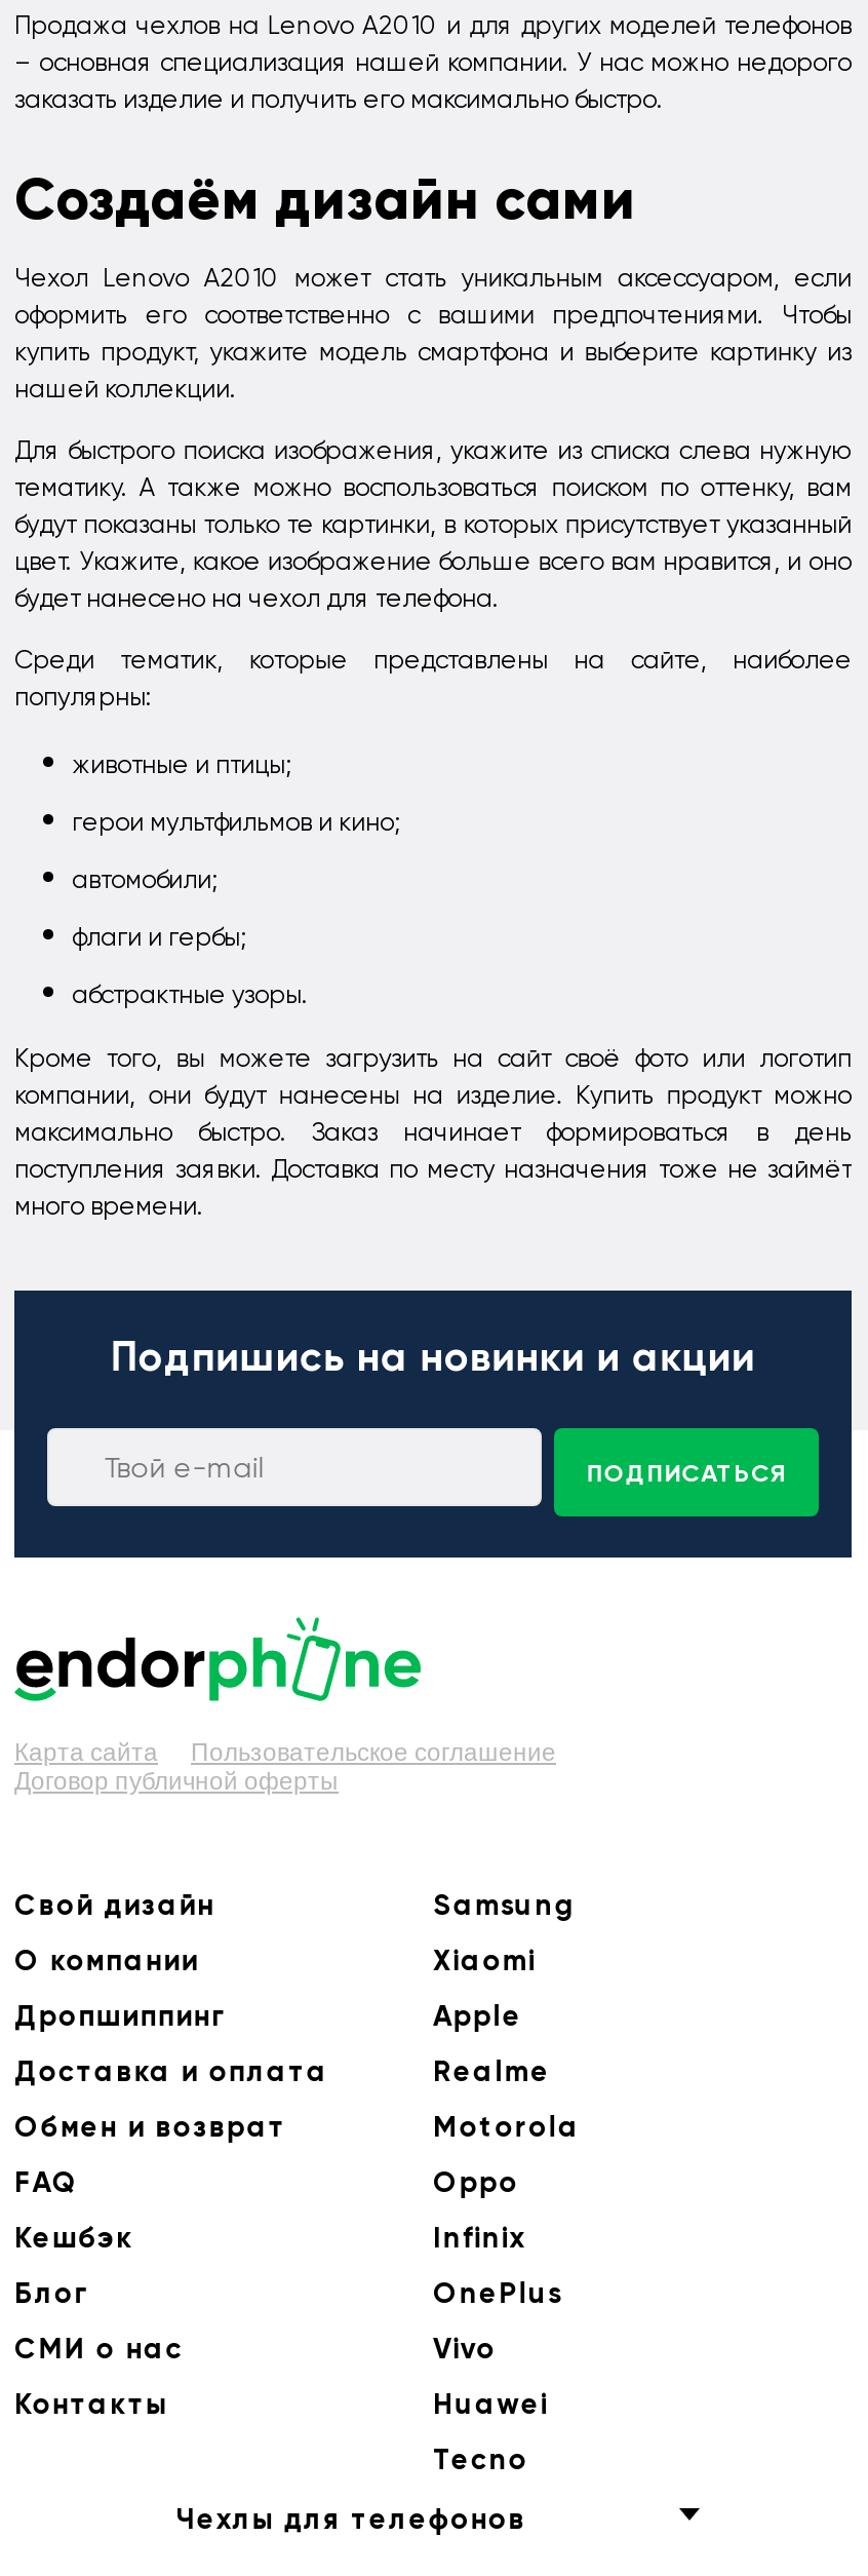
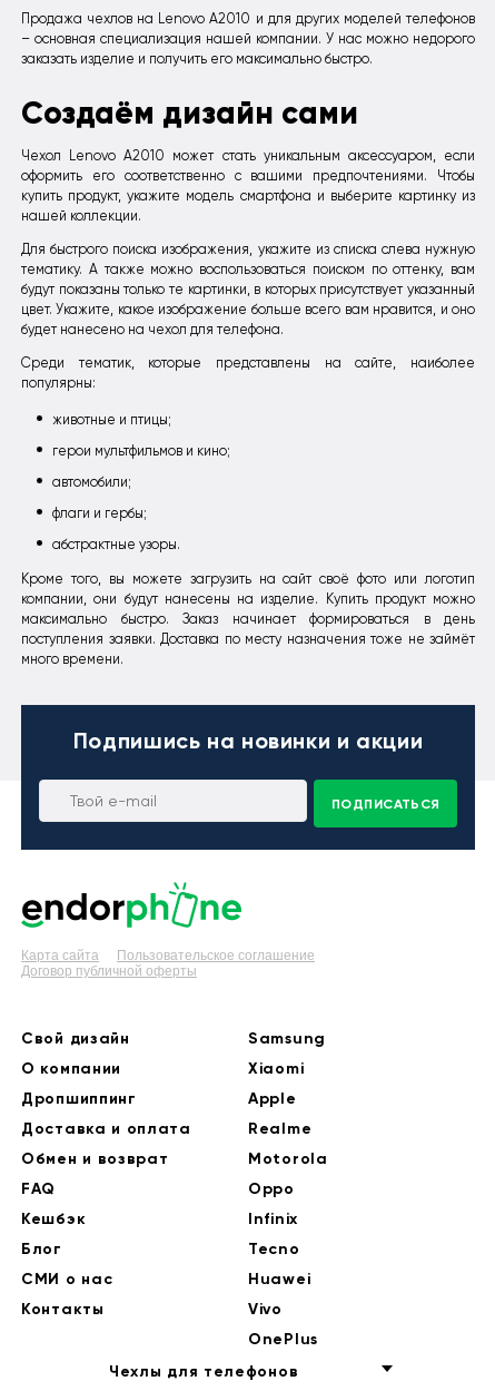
moved [433,2276,562,2422] -> [248,1270,318,1349]: Huawei | Vivo | OnePlus
moved [433,2443,528,2477] -> [248,1240,300,1258]: Tecno

